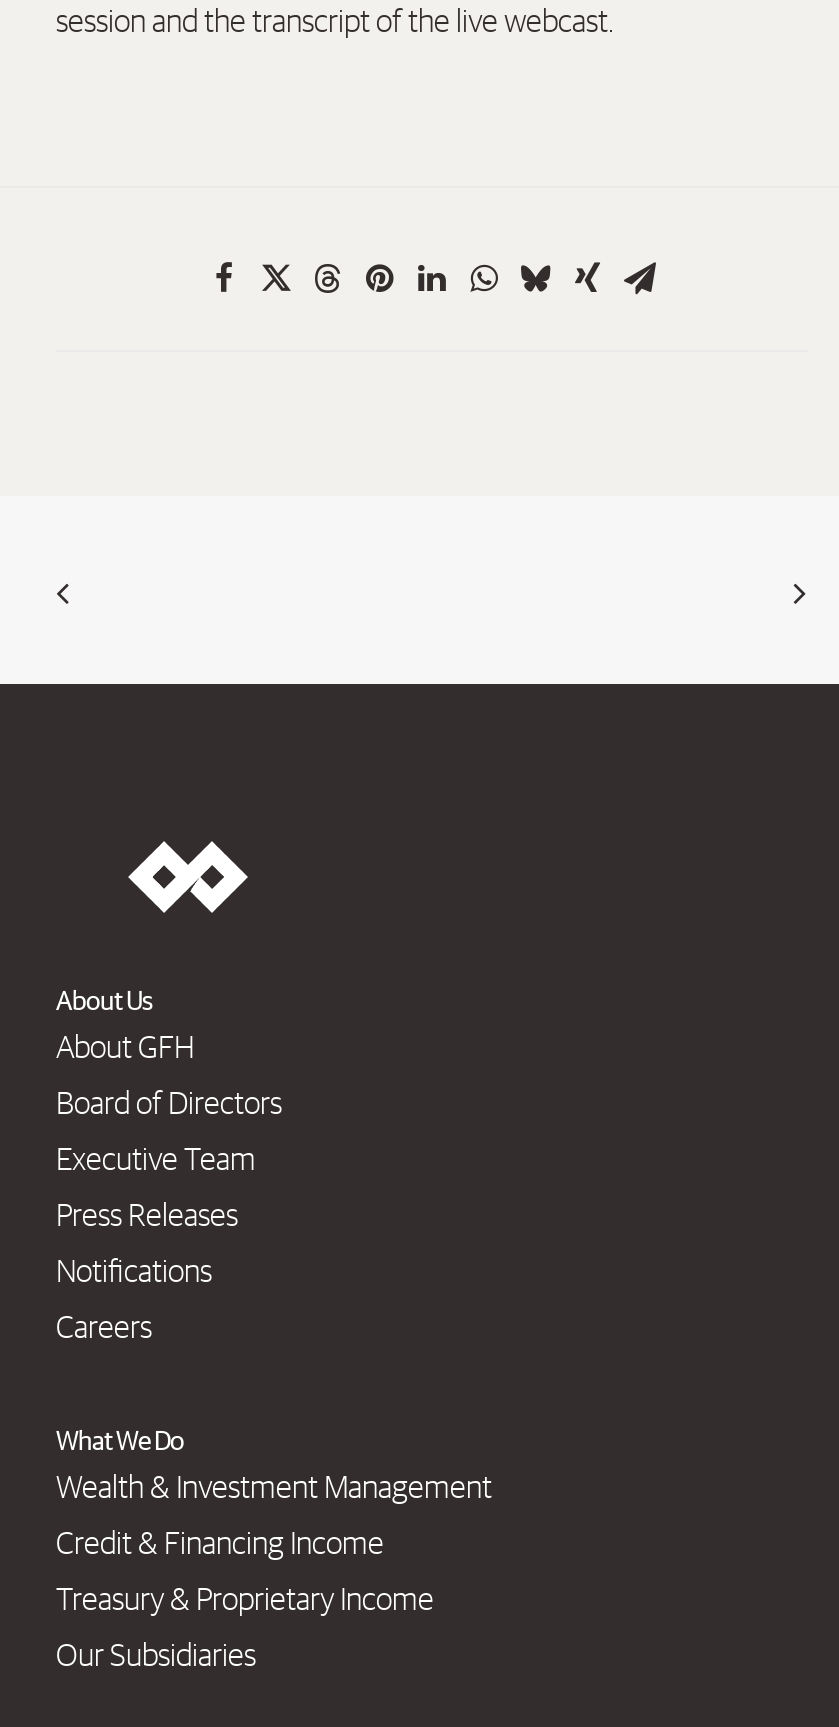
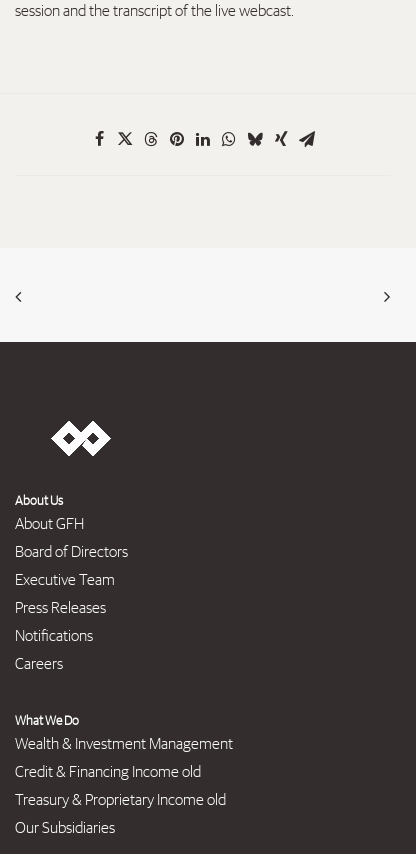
[56,1528,384,1560] Credit & Financing Income -> [15,764,201,780] Credit & Financing Income old
[56,1584,434,1616] Treasury & Proprietary Income -> [15,792,226,808] Treasury & Proprietary Income old

